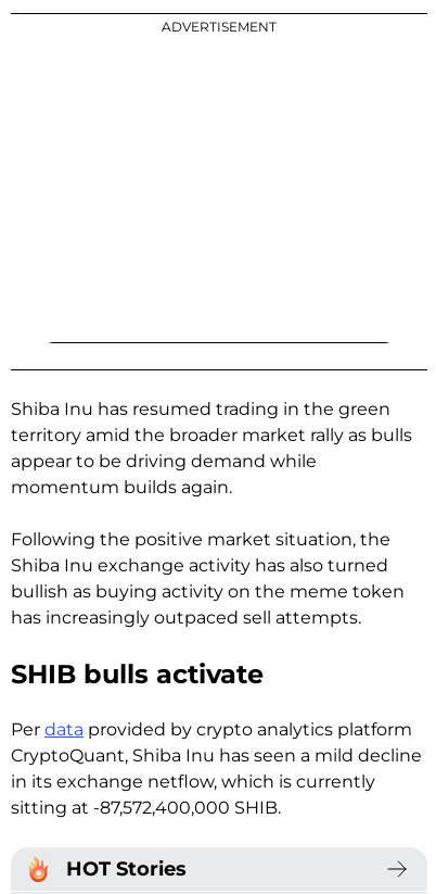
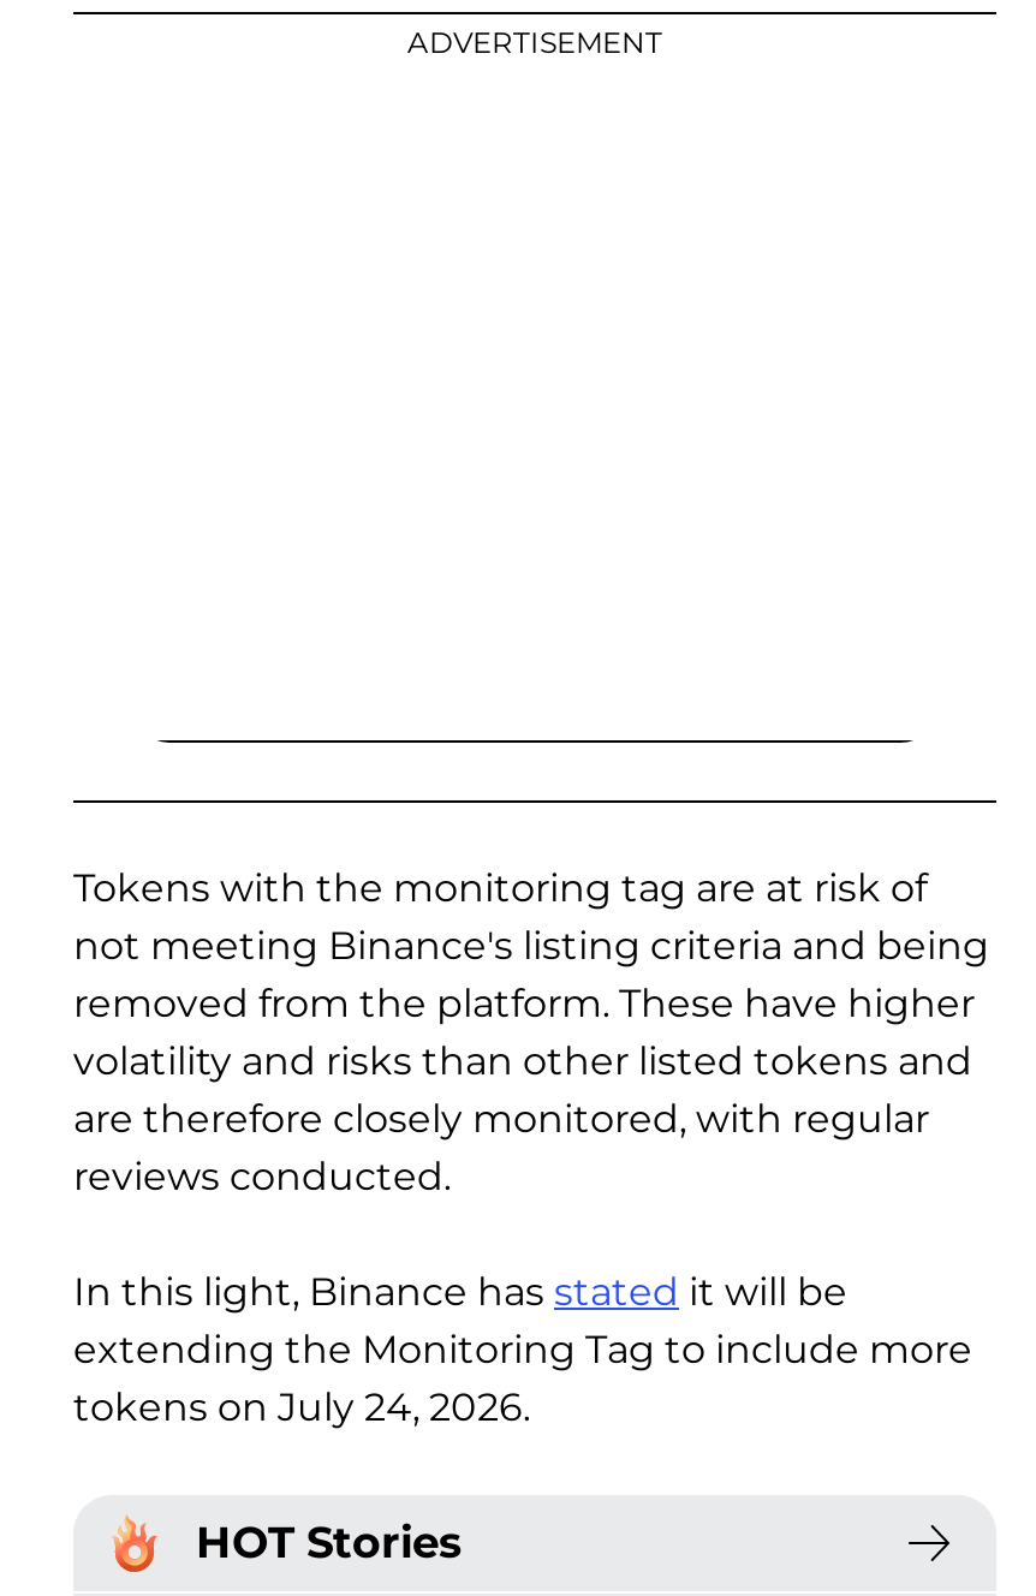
[11,399,422,818] Shiba Inu has resumed trading in the green | territory amid the broader market rally as bulls | appear to be driving demand while | momentum builds again. | Following the positive market situation, the | Shiba Inu exchange activity has also turned | bullish as buying activity on the meme token | has increasingly outpaced sell attempts. | SHIB bulls activate | Per data provided by crypto analytics platform | CryptoQuant, Shiba Inu has seen a mild decline | in its exchange netflow, which is currently | sitting at -87,572,400,000 SHIB. -> [73,866,989,1431] Tokens with the monitoring tag are at risk of | not meeting Binance's listing criteria and being | removed from the platform. These have higher | volatility and risks than other listed tokens and | are therefore closely monitored, with regular | reviews conducted. | In this light, Binance has stated it will be | extending the Monitoring Tag to include more | tokens on July 24, 2026.

